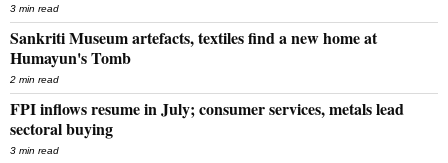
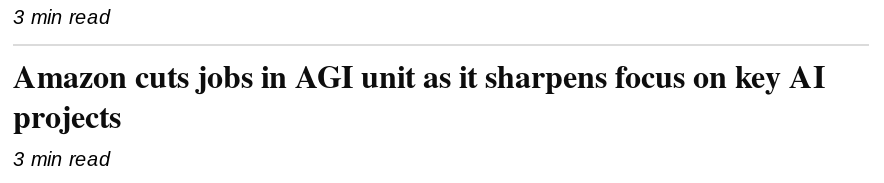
[10,25,404,139] Sankriti Museum artefacts, textiles find a new home at | Humayun's Tomb | 2 min read | FPI inflows resume in July; consumer services, metals lead | sectoral buying -> [13,51,825,137] Amazon cuts jobs in AGI unit as it sharpens focus on key AI | projects

